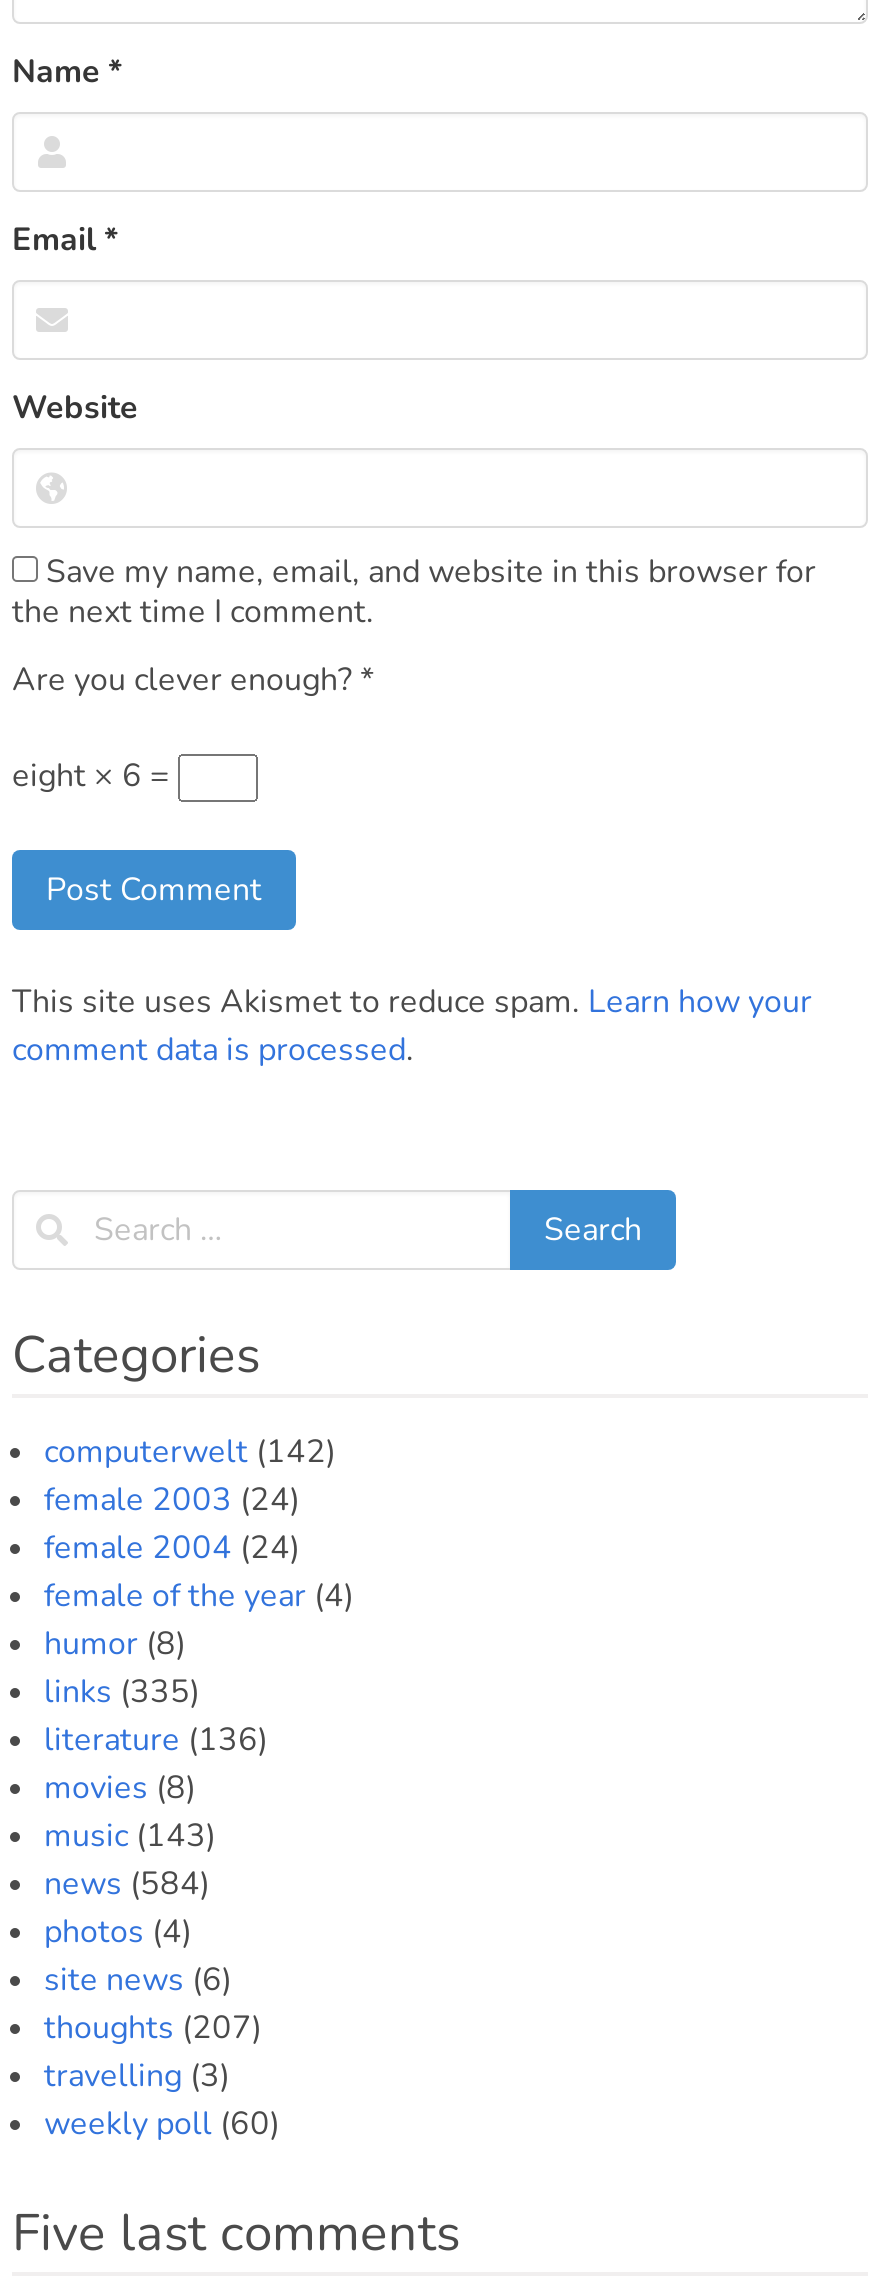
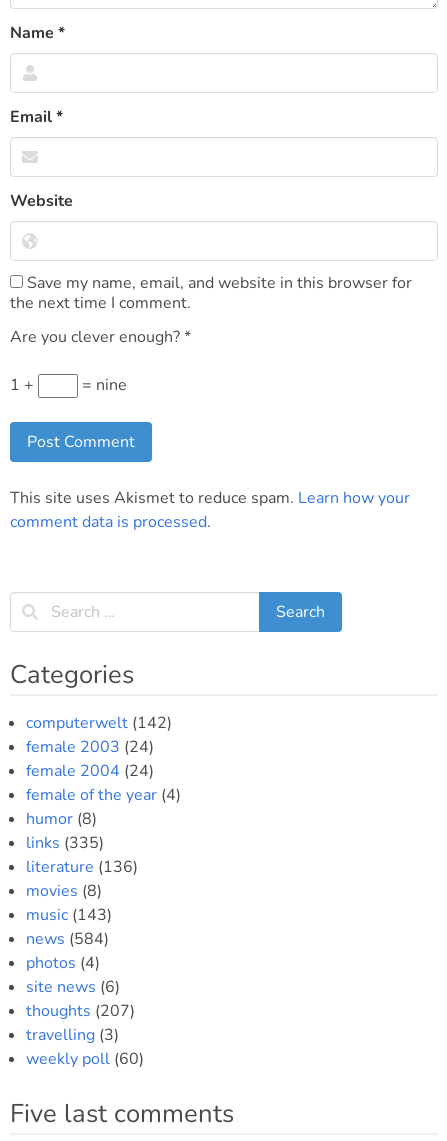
[12,754,178,798] eight × 6 = -> [10,374,127,396] 1 + | = nine

